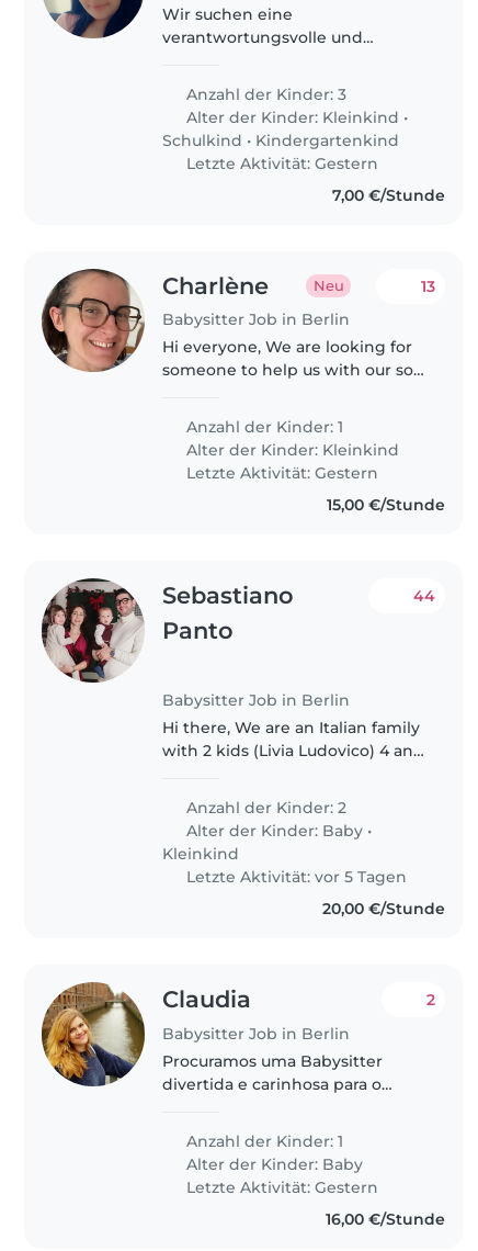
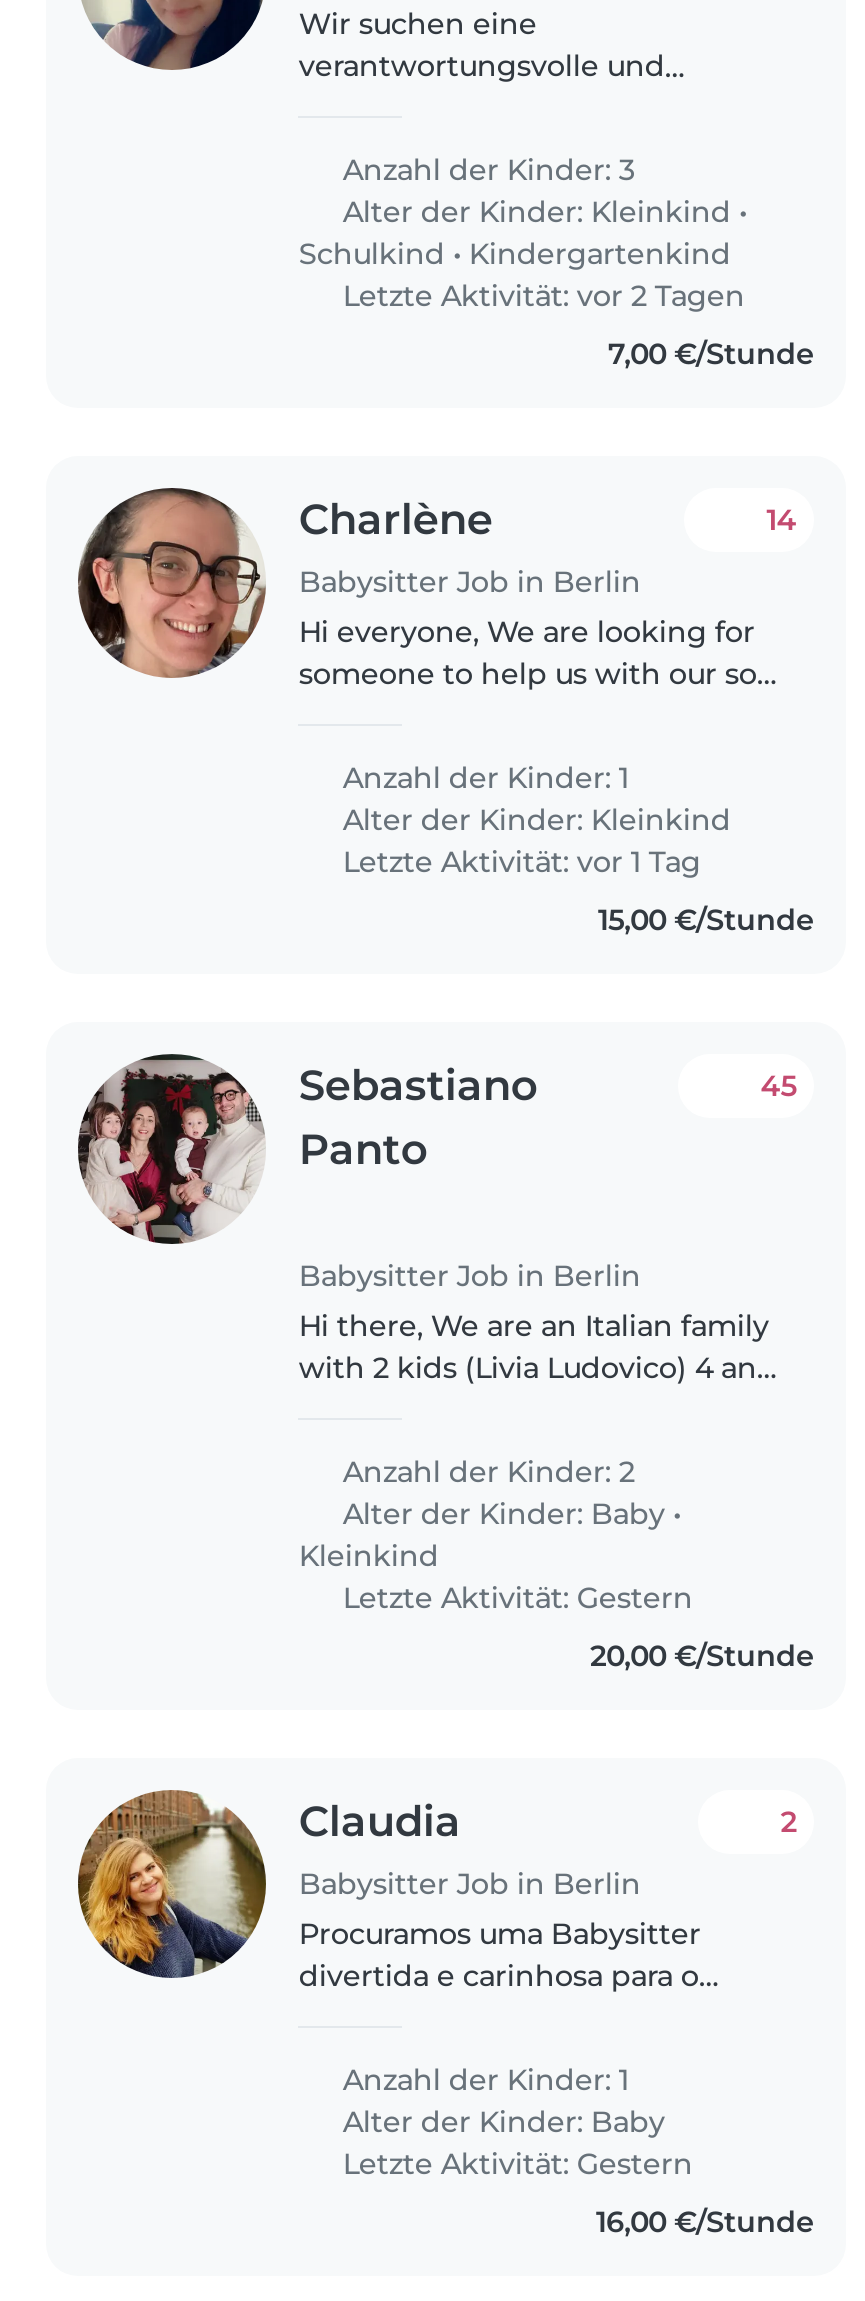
[182,153,379,173] Letzte Aktivität: Gestern -> [335,279,745,315] Letzte Aktivität: vor 2 Tagen
[313,277,344,294] Neu -> none
[421,276,435,296] 13 -> [766,503,796,539] 14
[182,464,379,483] Letzte Aktivität: Gestern -> [335,845,701,881] Letzte Aktivität: vor 1 Tag
[414,586,435,606] 44 -> [760,1069,796,1105] 45
[182,867,407,887] Letzte Aktivität: vor 5 Tagen -> [335,1580,693,1616] Letzte Aktivität: Gestern

